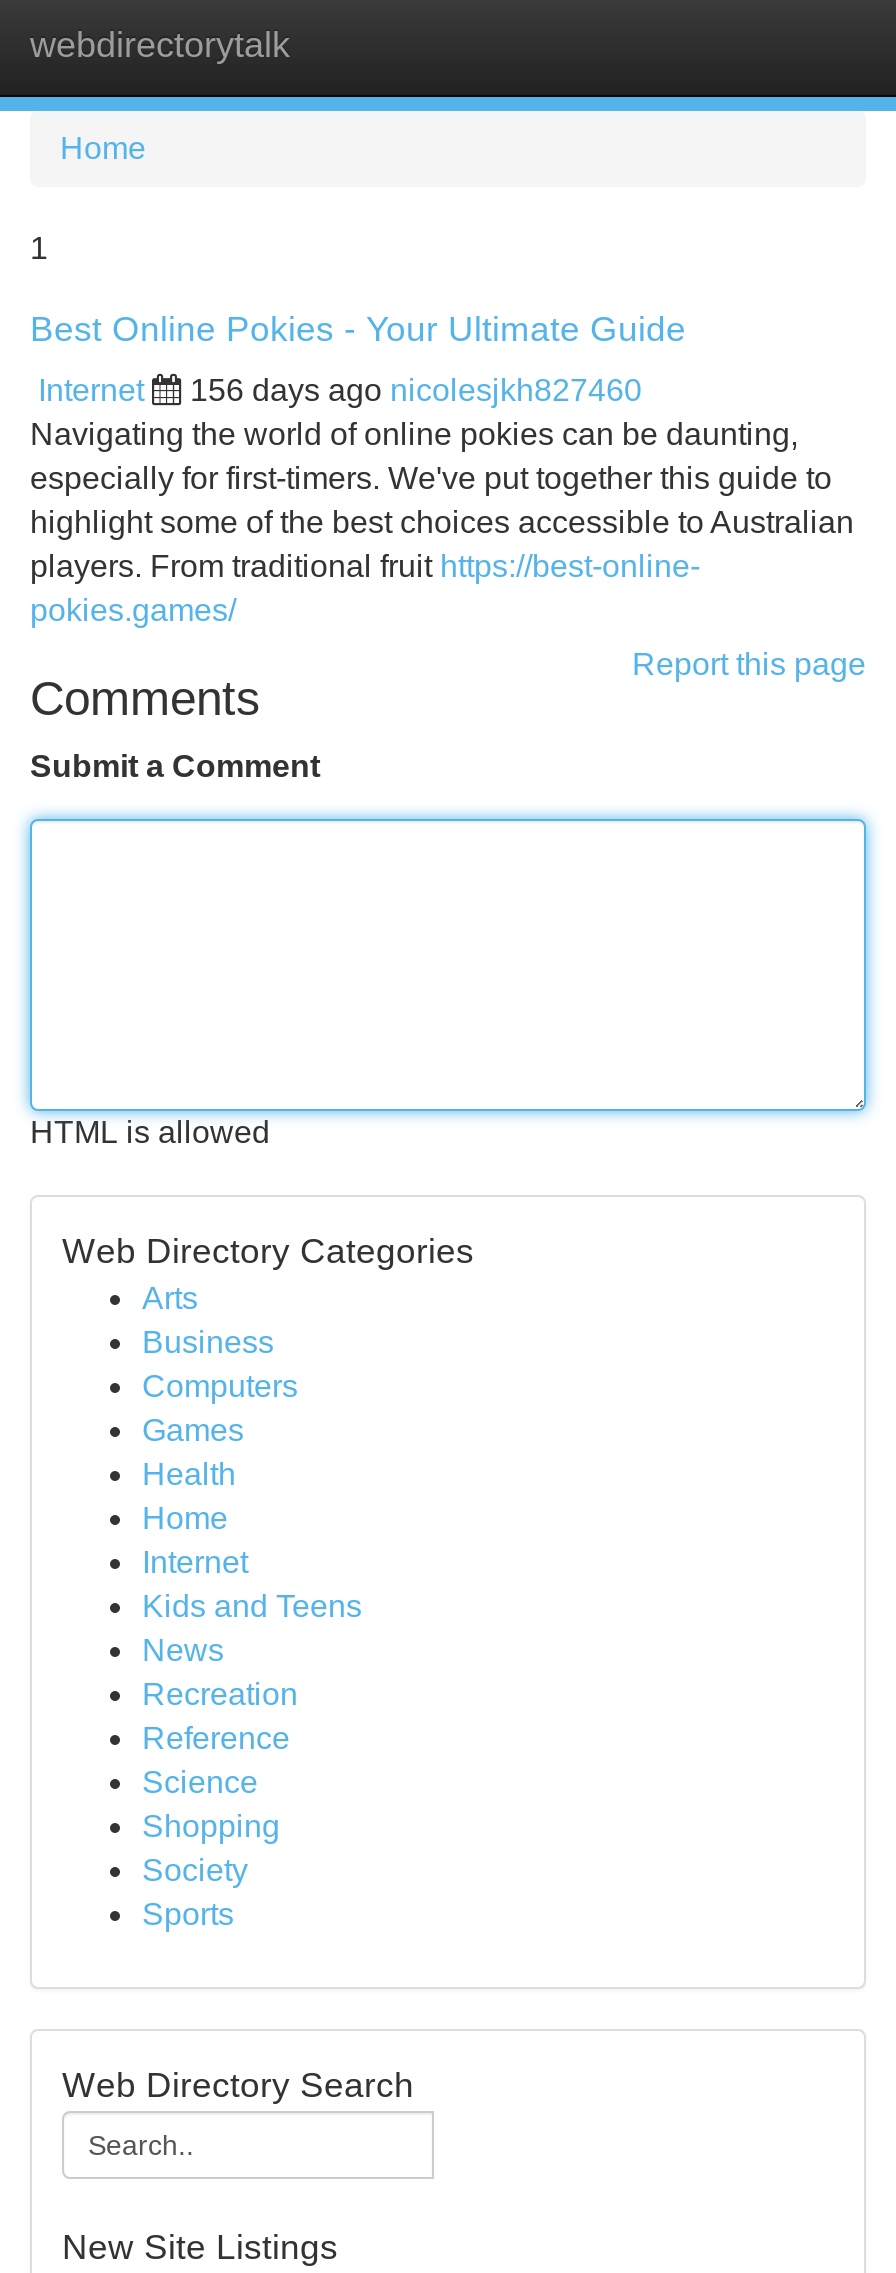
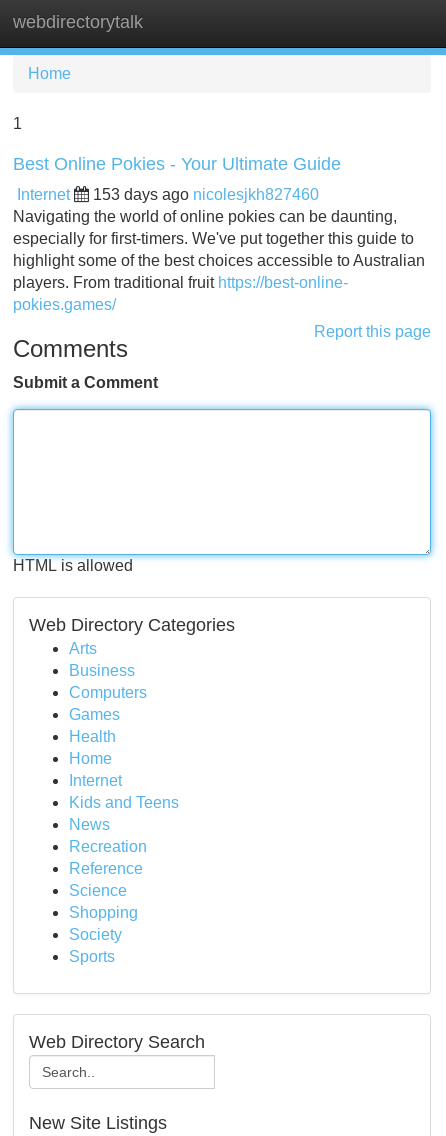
[190,373,642,407] 156 days ago nicolesjkh827460 -> [93,186,319,203] 153 days ago nicolesjkh827460

